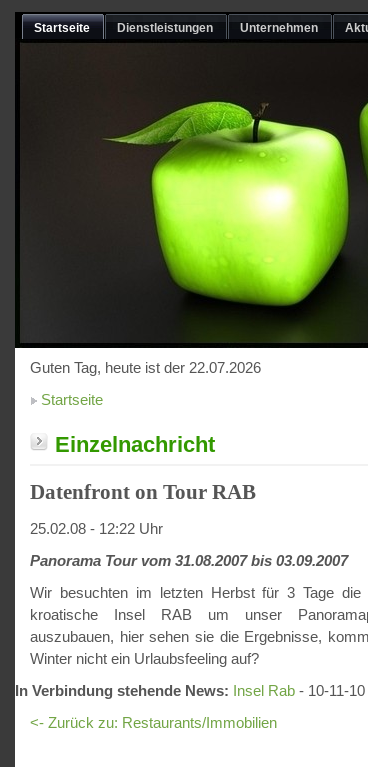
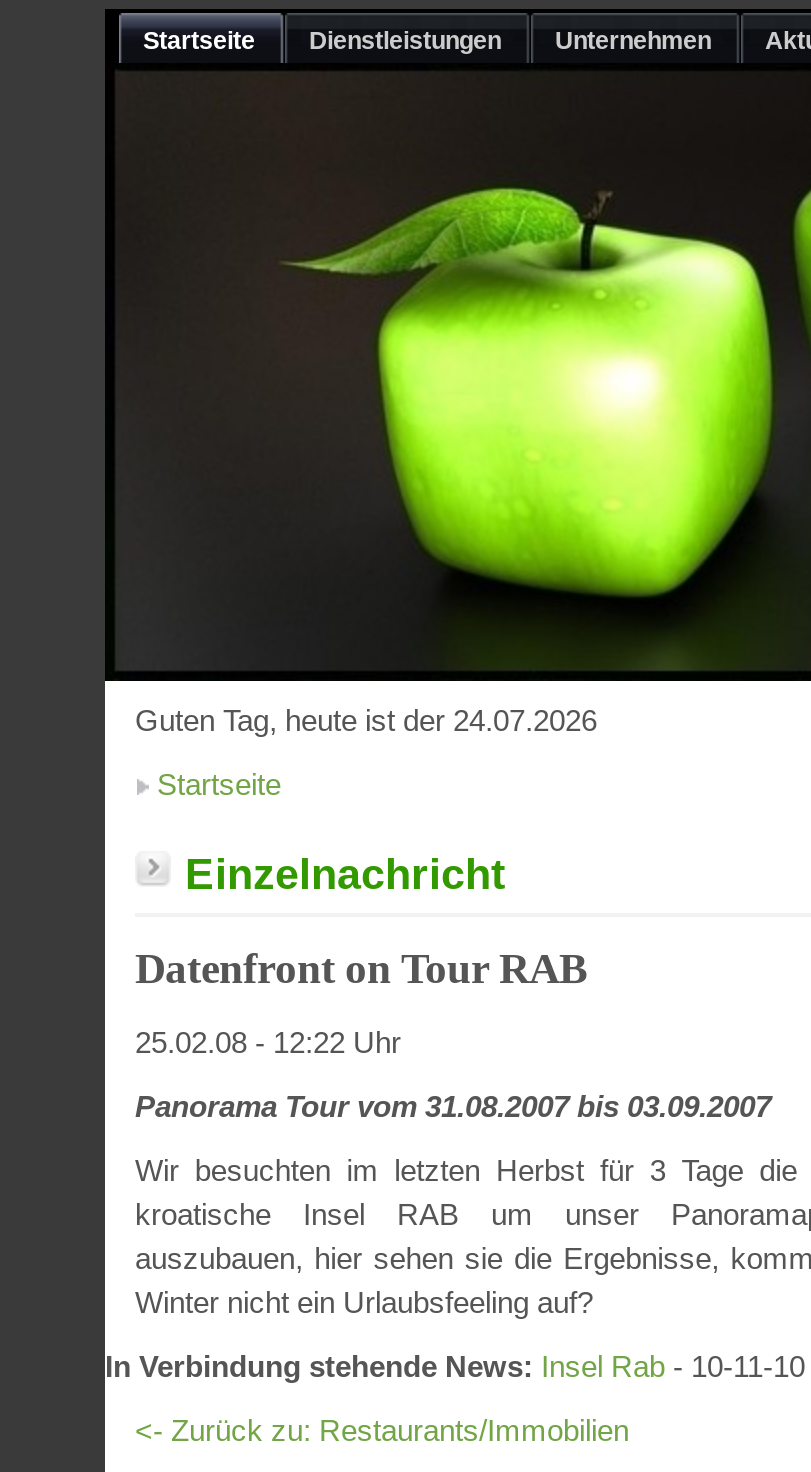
[30,359,261,376] Guten Tag, heute ist der 22.07.2026 -> [135,703,597,737] Guten Tag, heute ist der 24.07.2026

